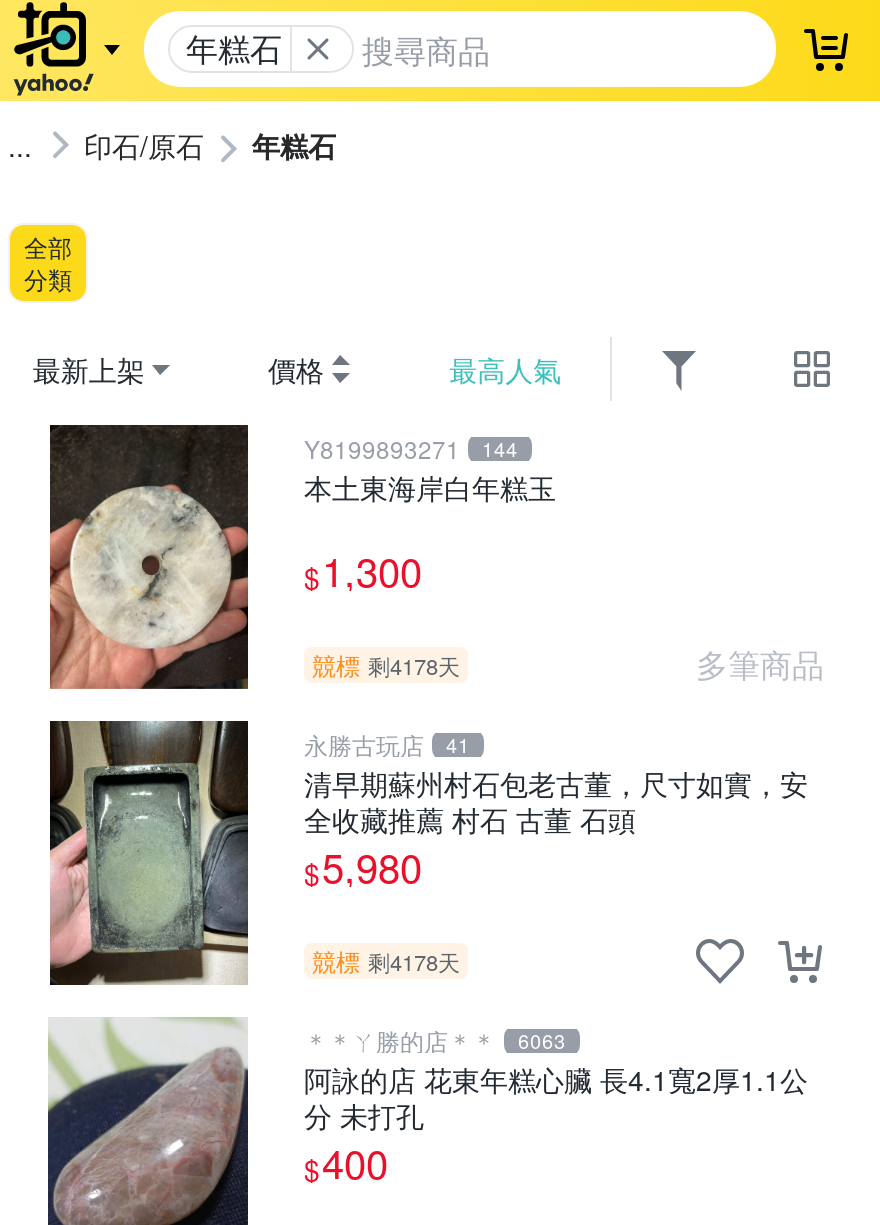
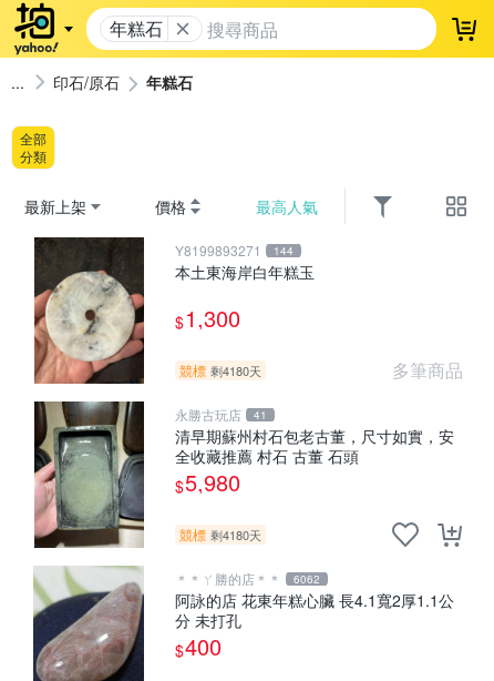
[312,648,460,682] 競標 剩4178天 -> [179,361,261,380] 競標 剩4180天
[312,944,460,978] 競標 剩4178天 -> [179,525,261,544] 競標 剩4180天
[518,1027,566,1055] 6063 -> [294,571,320,587] 6062

